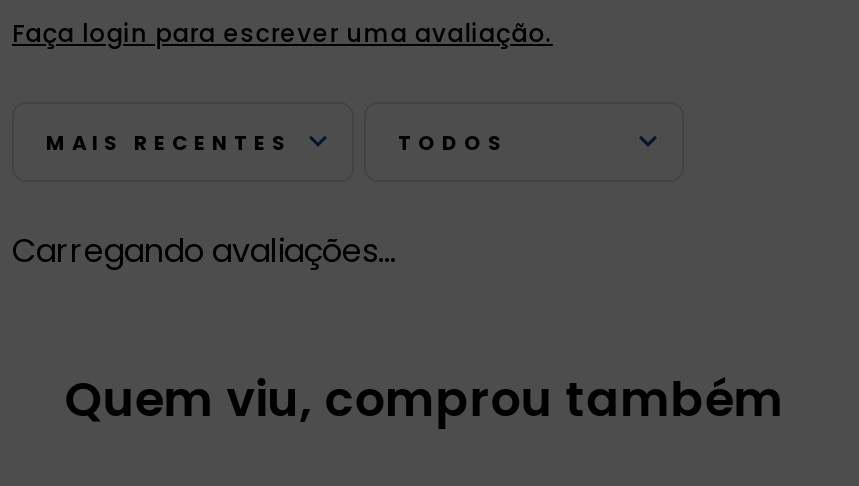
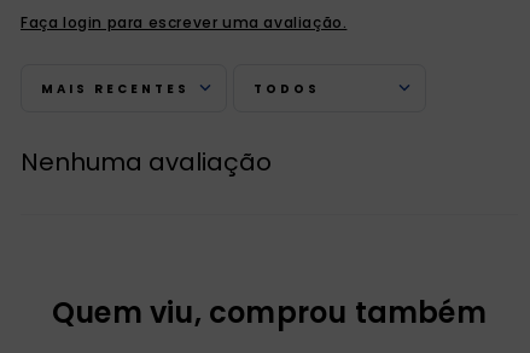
[12,228,396,274] Carregando avaliações… -> [21,145,272,179] Nenhuma avaliação

